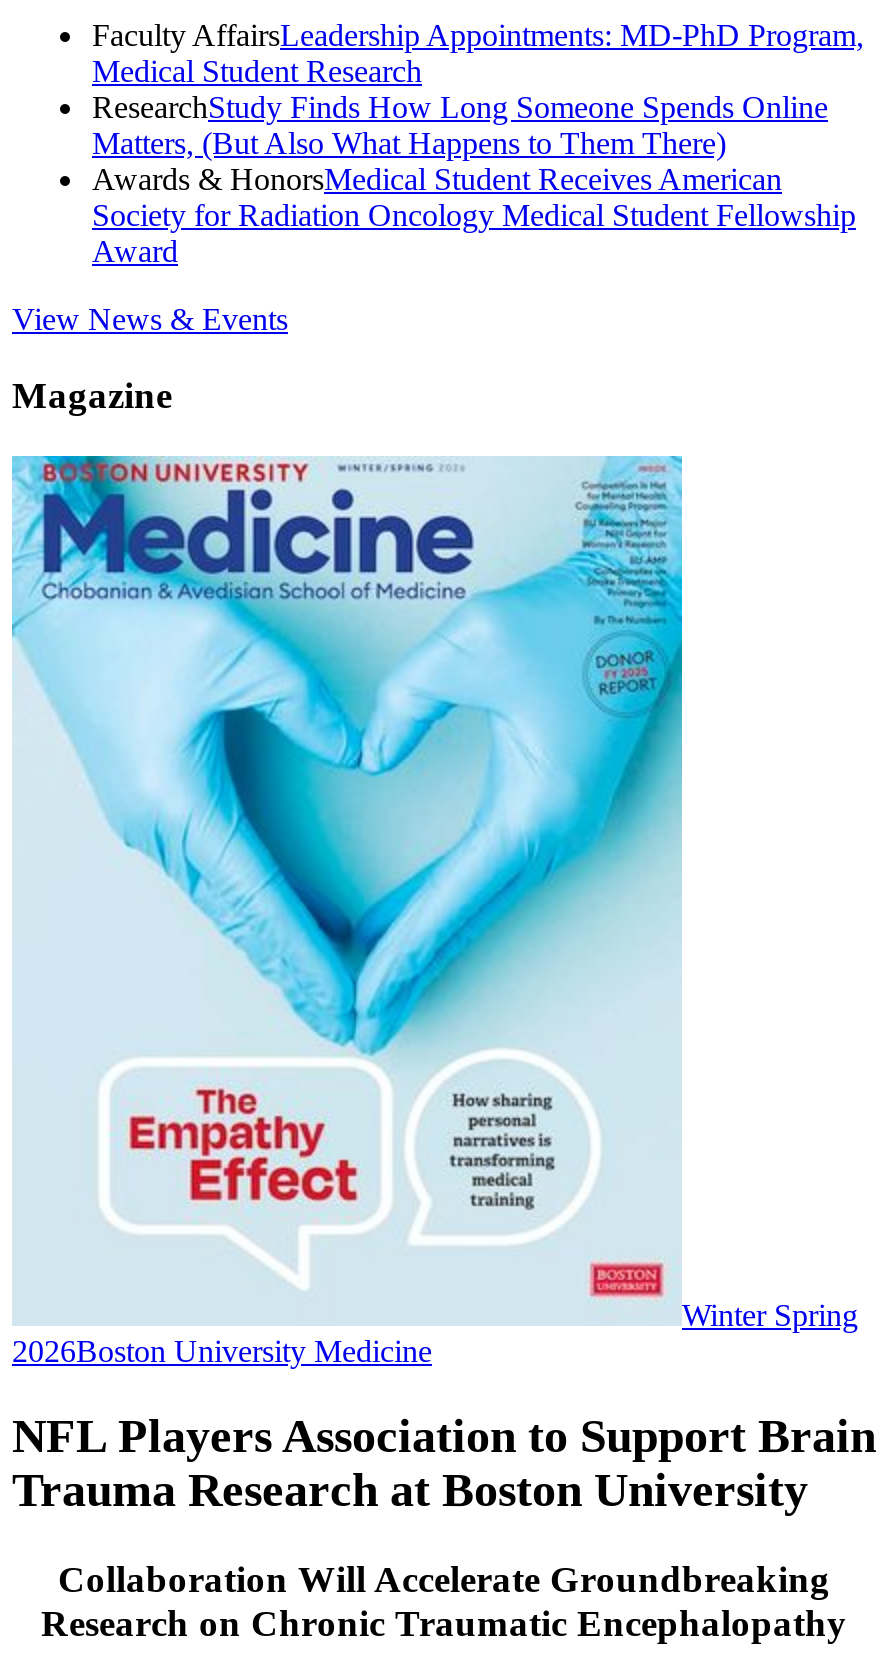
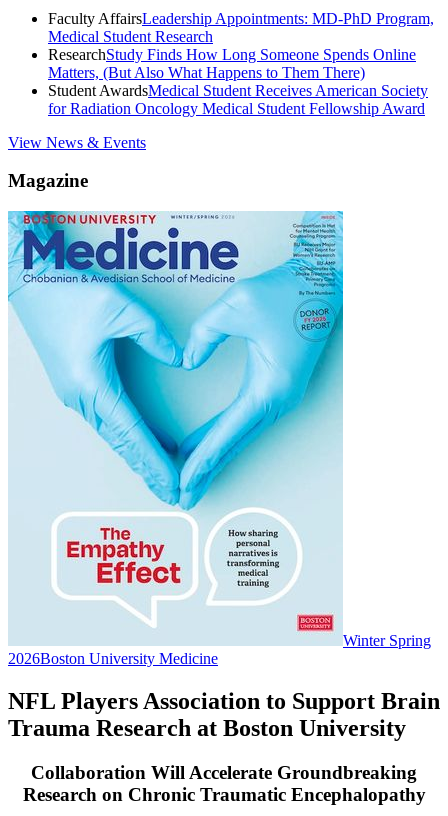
[92,161,856,267] Awards & HonorsMedical Student Receives American | Society for Radiation Oncology Medical Student Fellowship | Award -> [48,82,428,117] Student AwardsMedical Student Receives American Society | for Radiation Oncology Medical Student Fellowship Award

